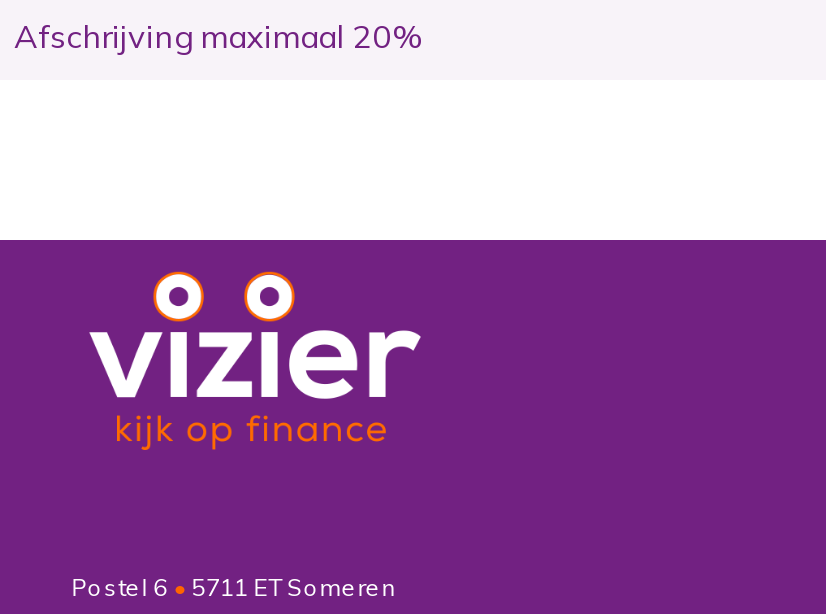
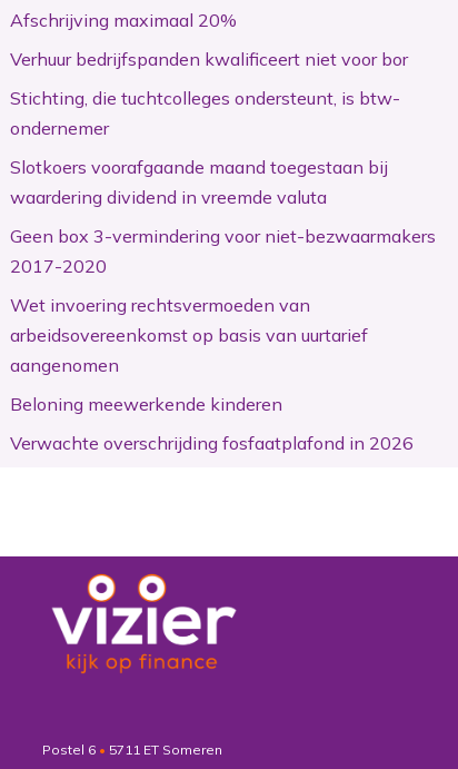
none -> [10,48,436,455] Verhuur bedrijfspanden kwalificeert niet voor bor | Stichting, die tuchtcolleges ondersteunt, is btw- | ondernemer | Slotkoers voorafgaande maand toegestaan bij | waardering dividend in vreemde valuta | Geen box 3-vermindering voor niet-bezwaarmakers | 2017-2020 | Wet invoering rechtsvermoeden van | arbeidsovereenkomst op basis van uurtarief | aangenomen | Beloning meewerkende kinderen | Verwachte overschrijding fosfaatplafond in 2026

